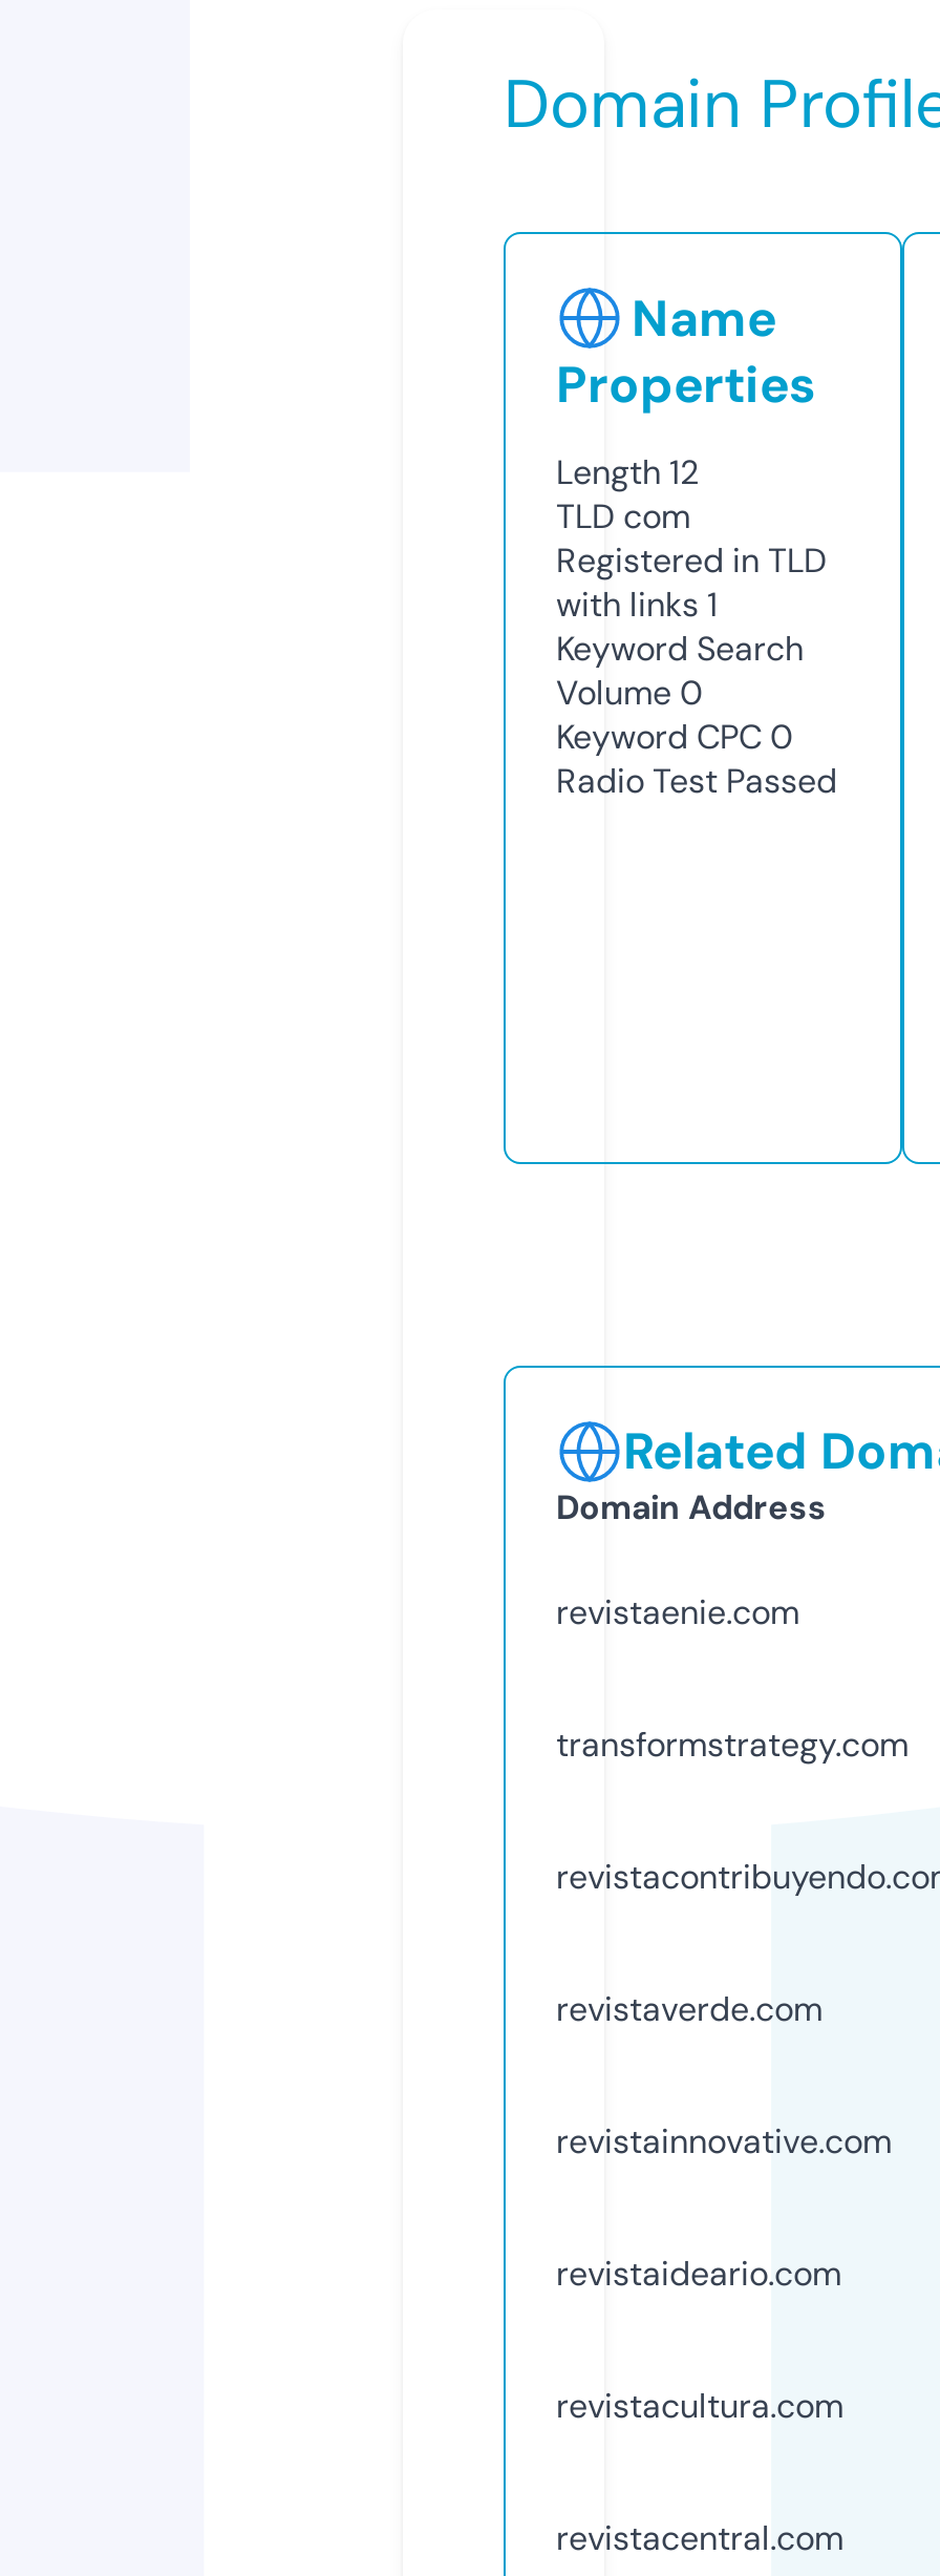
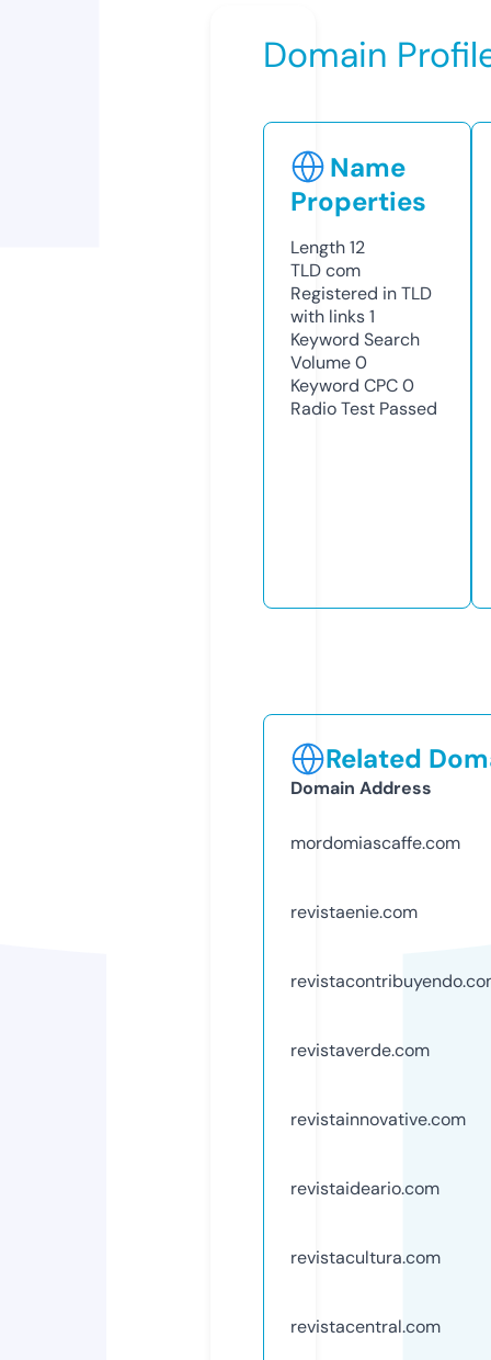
none -> [290,831,460,854] mordomiascaffe.com
moved [556,1590,799,1634] -> [290,900,418,923]: revistaenie.com
[556,1722,909,1766] transformstrategy.com -> none

